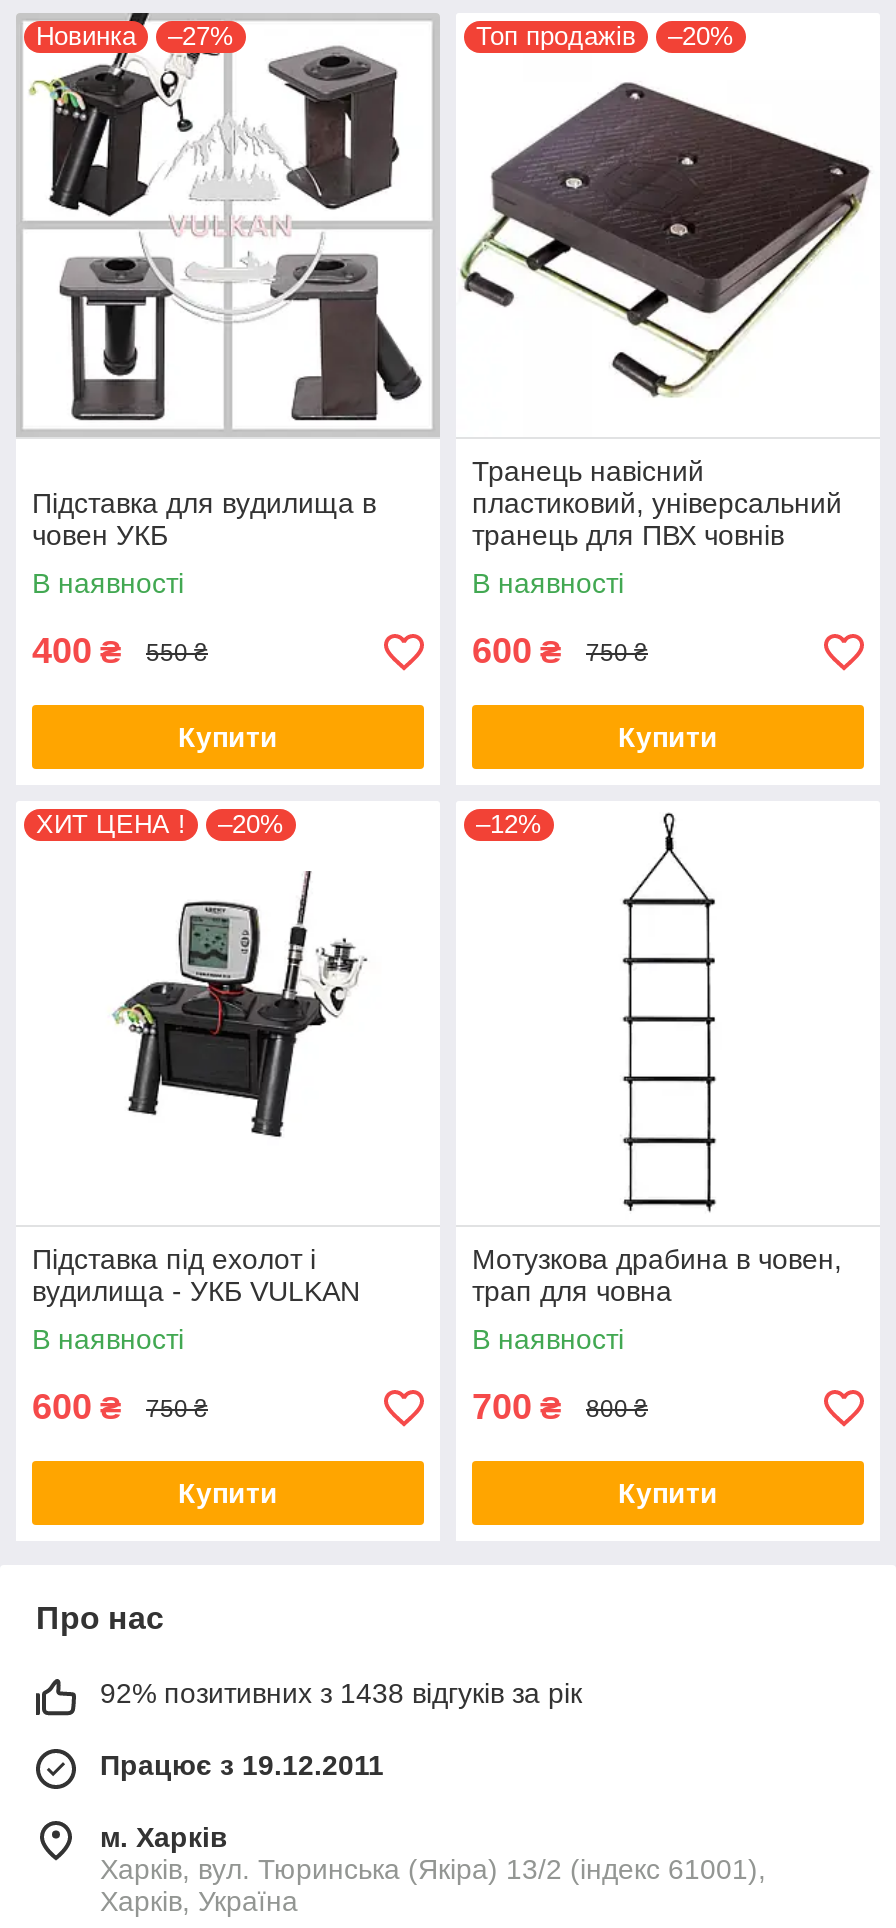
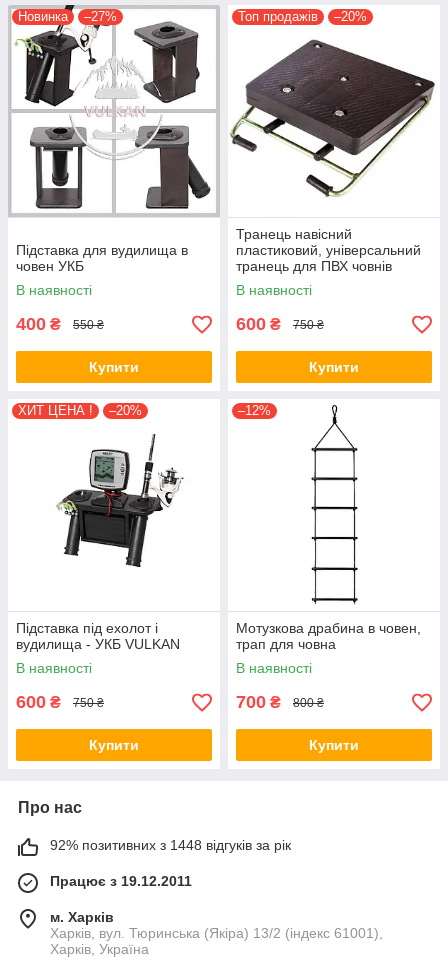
[100,1678,582,1710] 92% позитивних з 1438 відгуків за рік -> [50,837,291,853] 92% позитивних з 1448 відгуків за рік

